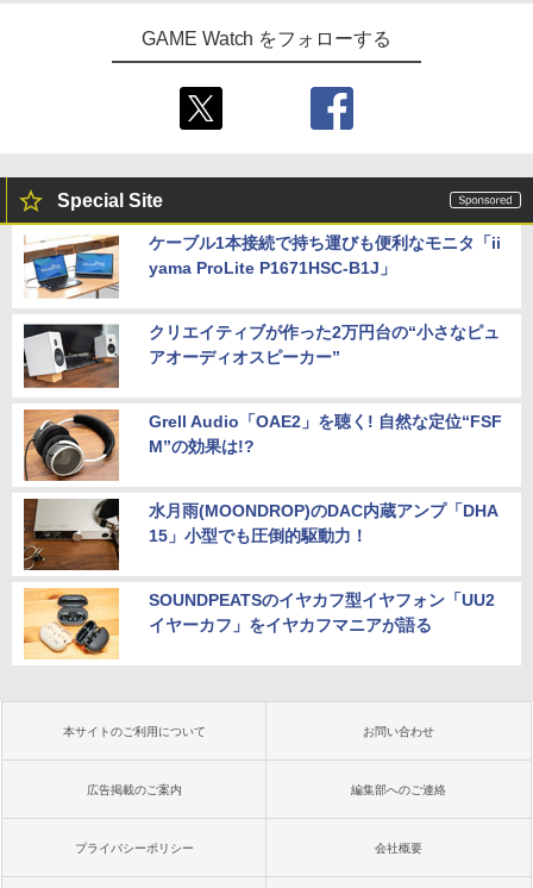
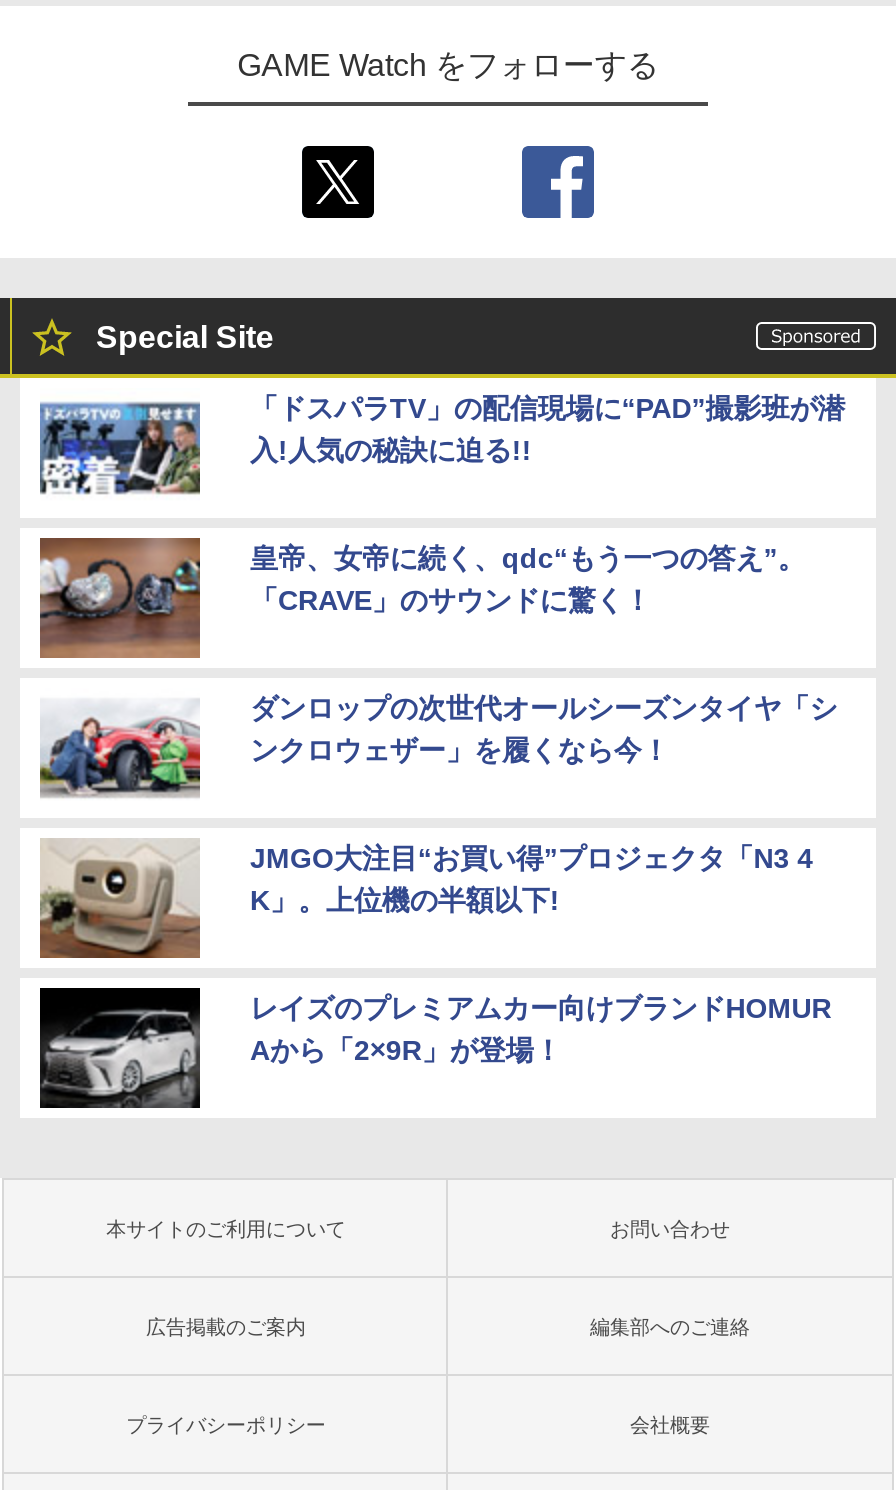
[23,233,501,300] [image] | ケーブル1本接続で持ち運びも便利なモニタ「ii | yama ProLite P1671HSC-B1J」 -> [38,391,845,502] [image] | 「ドスパラTV」の配信現場に“PAD”撮影班が潜 | 入!人気の秘訣に迫る!!
[23,320,499,392] [image] | クリエイティブが作った2万円台の“小さなピュ | アオーディオスピーカー” -> [38,536,805,660] [image] | 皇帝、女帝に続く、qdc“もう一つの答え”。 | 「CRAVE」のサウンドに驚く！
[23,408,502,482] [image] | Grell Audio「OAE2」を聴く! 自然な定位“FSF | M”の効果は!? -> [40,688,837,808] [image] | ダンロップの次世代オールシーズンタイヤ「シ | ンクロウェザー」を履くなら今！
[23,498,498,570] [image] | 水月雨(MOONDROP)のDAC内蔵アンプ「DHA | 15」小型でも圧倒的駆動力！ -> [40,838,813,958] [image] | JMGO大注目“お買い得”プロジェクタ「N3 4 | K」。上位機の半額以下!
[23,587,495,659] [image] | SOUNDPEATSのイヤカフ型イヤフォン「UU2 | イヤーカフ」をイヤカフマニアが語る -> [38,986,831,1110] [image] | レイズのプレミアムカー向けブランドHOMUR | Aから「2×9R」が登場！

